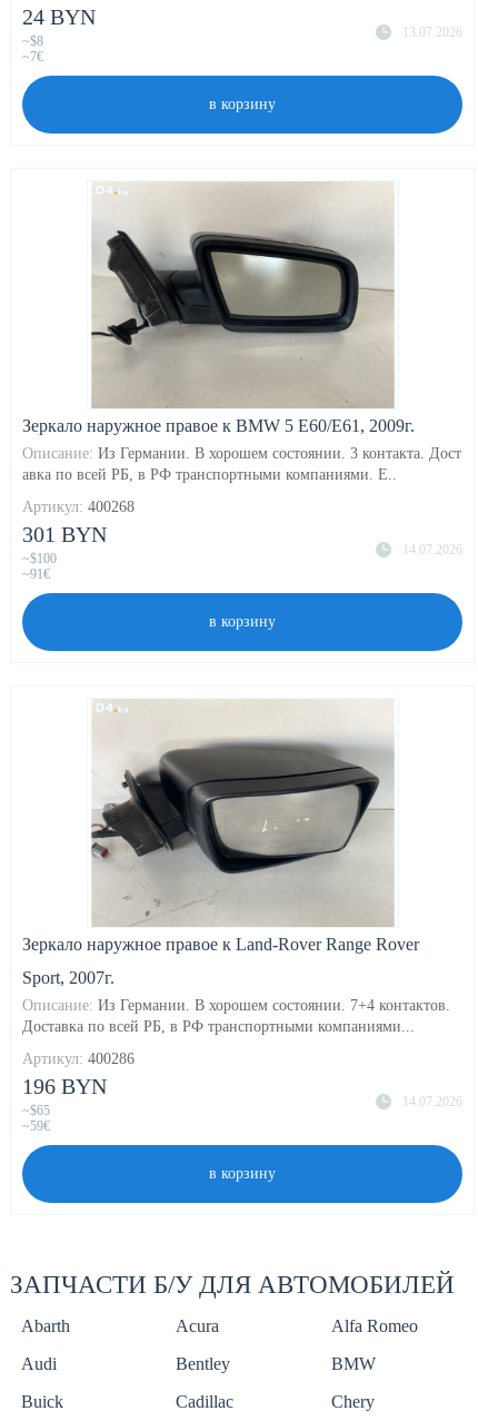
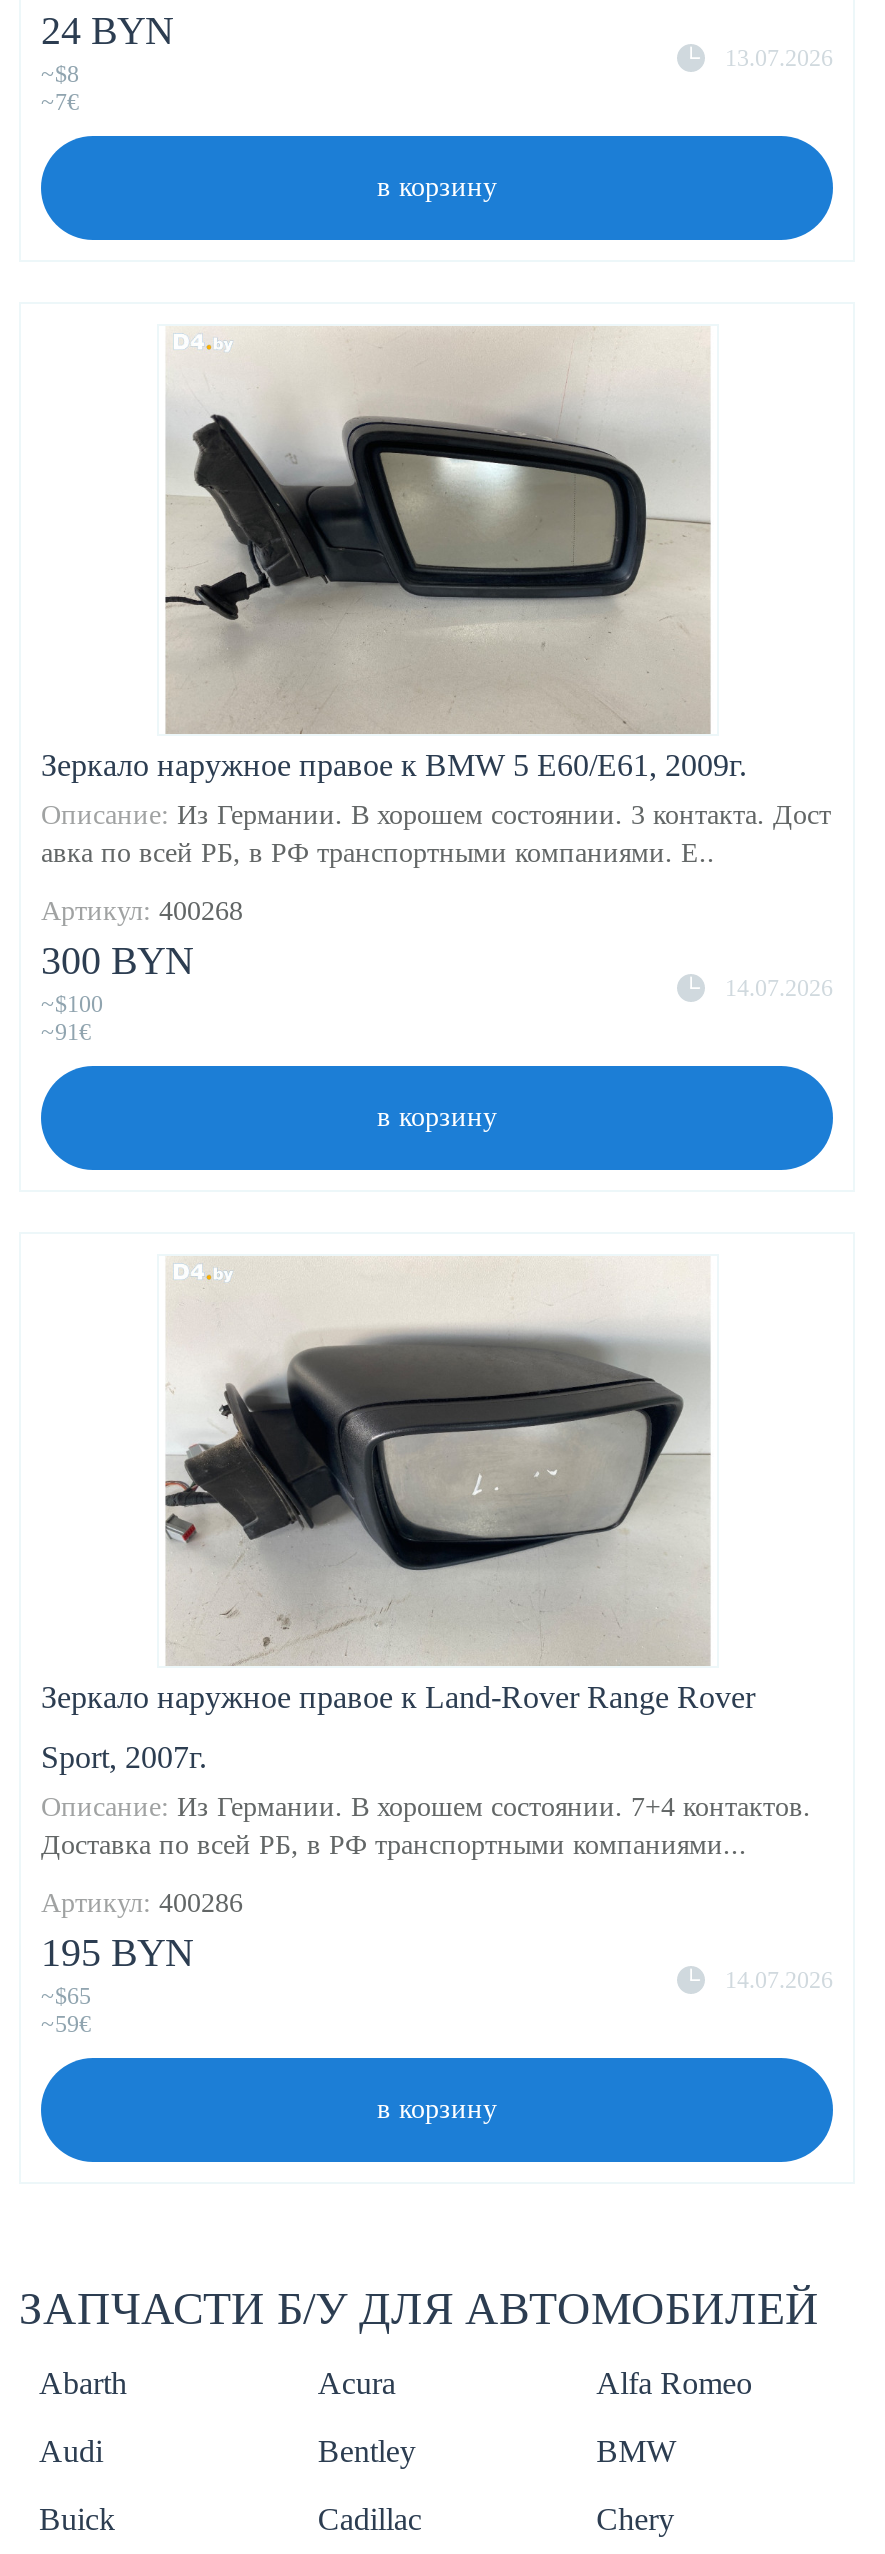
[22,522,107,547] 301 BYN -> [41,938,193,982] 300 BYN
[22,1074,107,1098] 196 BYN -> [41,1930,193,1974] 195 BYN

